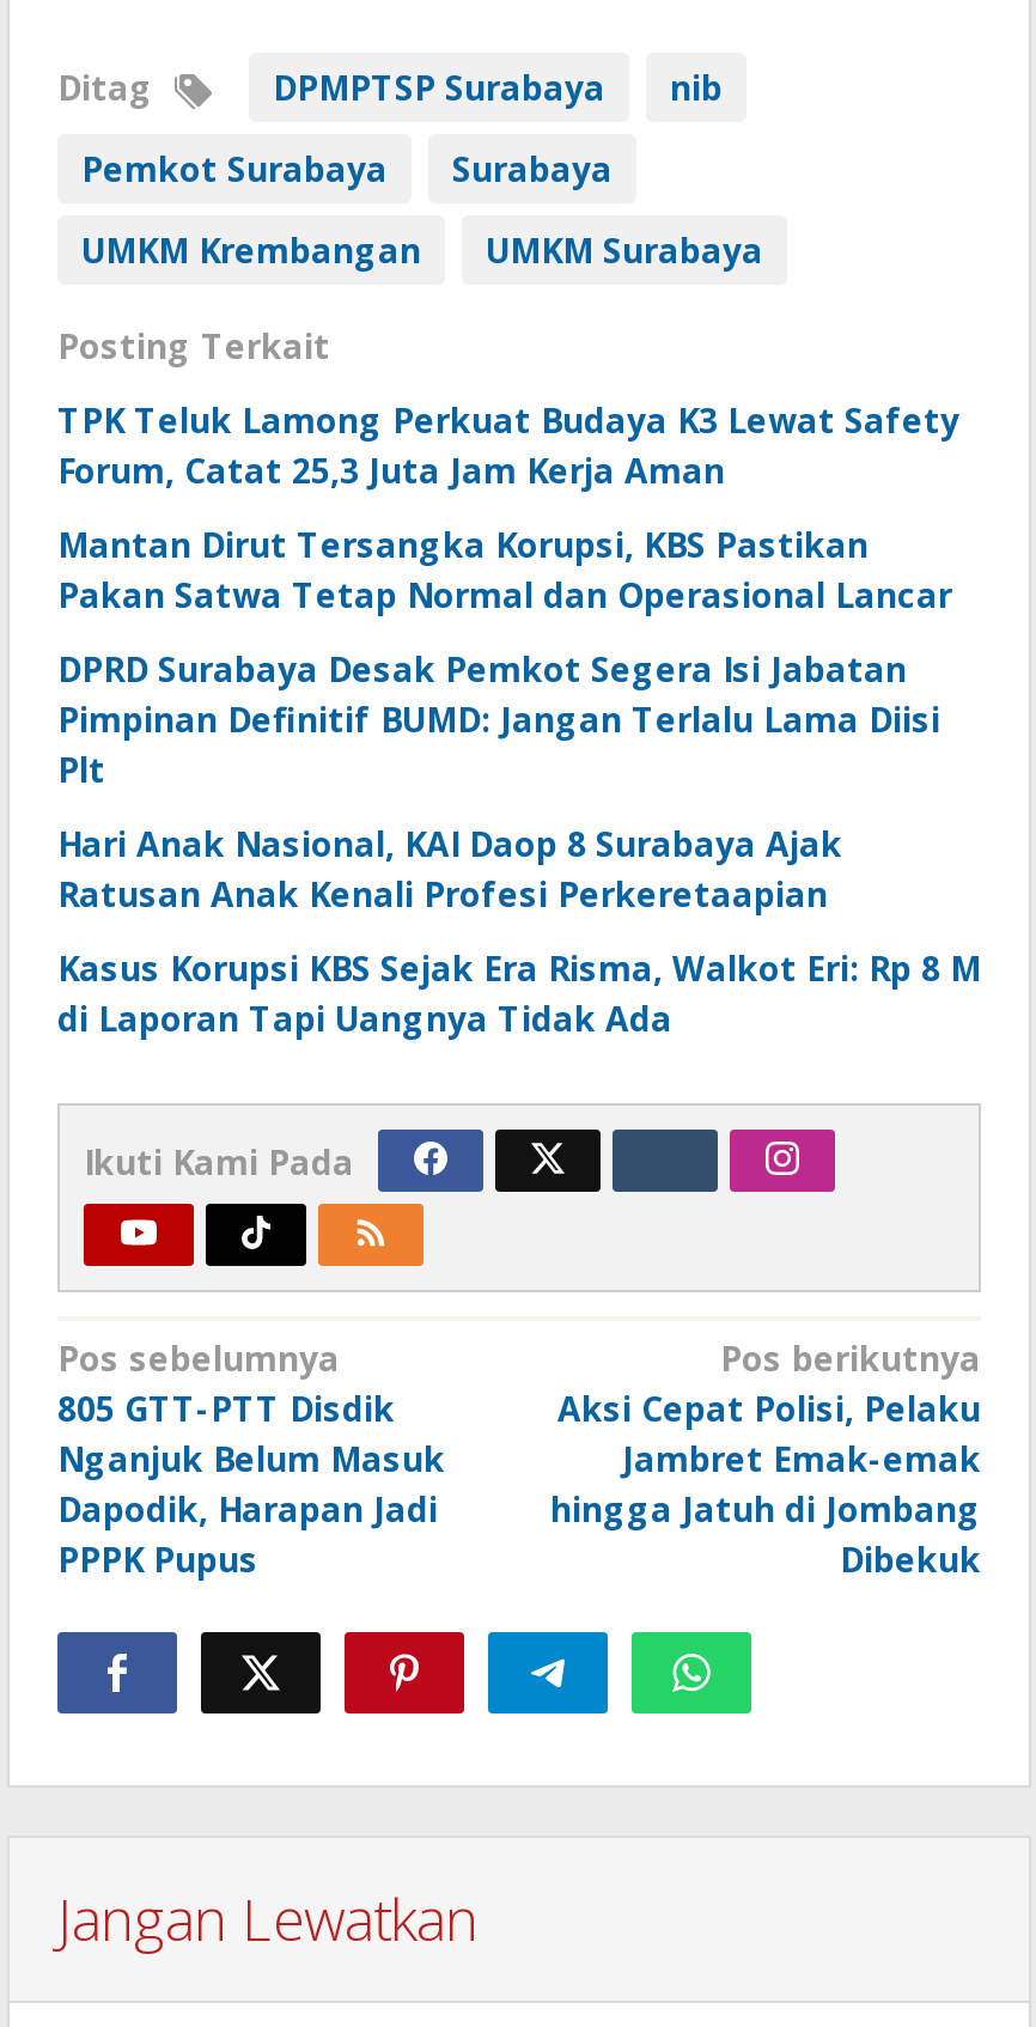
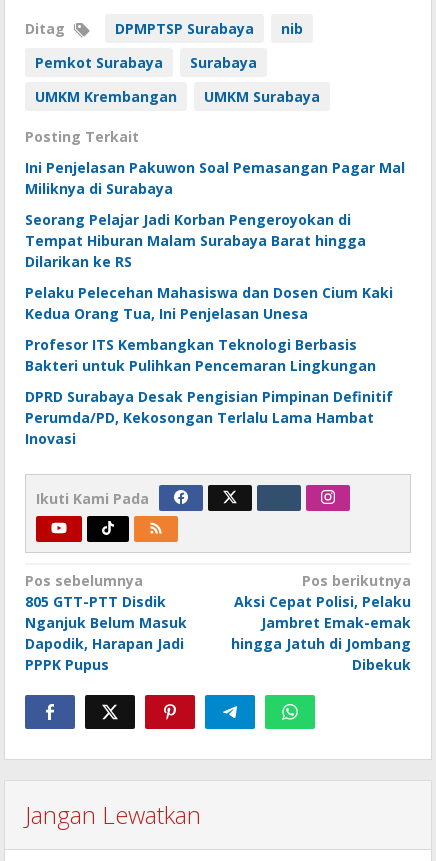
[57,397,959,492] TPK Teluk Lamong Perkuat Budaya K3 Lewat Safety | Forum, Catat 25,3 Juta Jam Kerja Aman -> [25,158,405,198] Ini Penjelasan Pakuwon Soal Pemasangan Pagar Mal | Miliknya di Surabaya
[57,521,952,617] Mantan Dirut Tersangka Korupsi, KBS Pastikan | Pakan Satwa Tetap Normal dan Operasional Lancar -> [25,210,366,271] Seorang Pelajar Jadi Korban Pengeroyokan di | Tempat Hiburan Malam Surabaya Barat hingga | Dilarikan ke RS
[57,645,940,791] DPRD Surabaya Desak Pemkot Segera Isi Jabatan | Pimpinan Definitif BUMD: Jangan Terlalu Lama Diisi | Plt -> [25,283,393,323] Pelaku Pelecehan Mahasiswa dan Dosen Cium Kaki | Kedua Orang Tua, Ini Penjelasan Unesa
[57,820,842,916] Hari Anak Nasional, KAI Daop 8 Surabaya Ajak | Ratusan Anak Kenali Profesi Perkeretaapian -> [25,335,376,375] Profesor ITS Kembangkan Teknologi Berbasis | Bakteri untuk Pulihkan Pencemaran Lingkungan
[57,945,981,1040] Kasus Korupsi KBS Sejak Era Risma, Walkot Eri: Rp 8 M | di Laporan Tapi Uangnya Tidak Ada -> [25,387,393,448] DPRD Surabaya Desak Pengisian Pimpinan Definitif | Perumda/PD, Kekosongan Terlalu Lama Hambat | Inovasi

